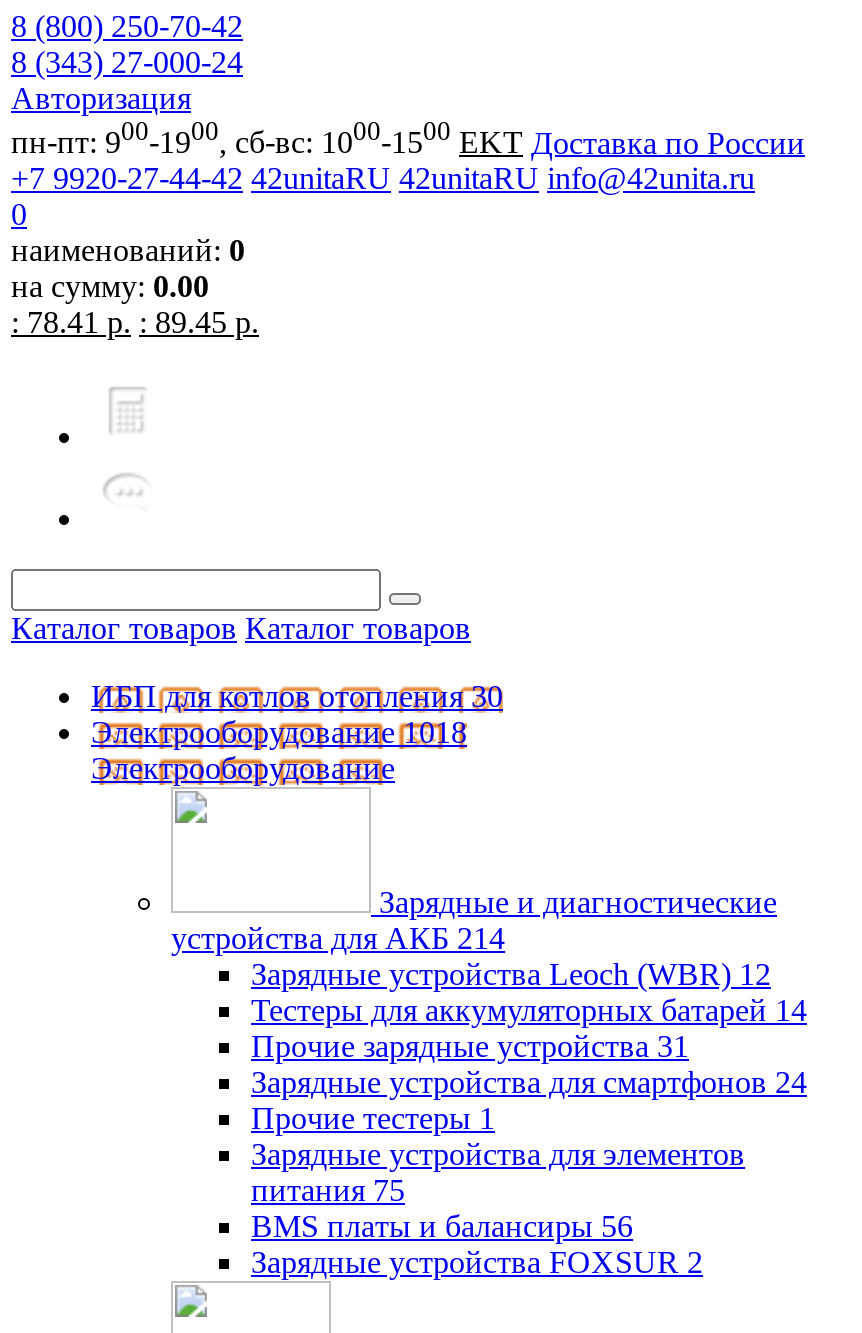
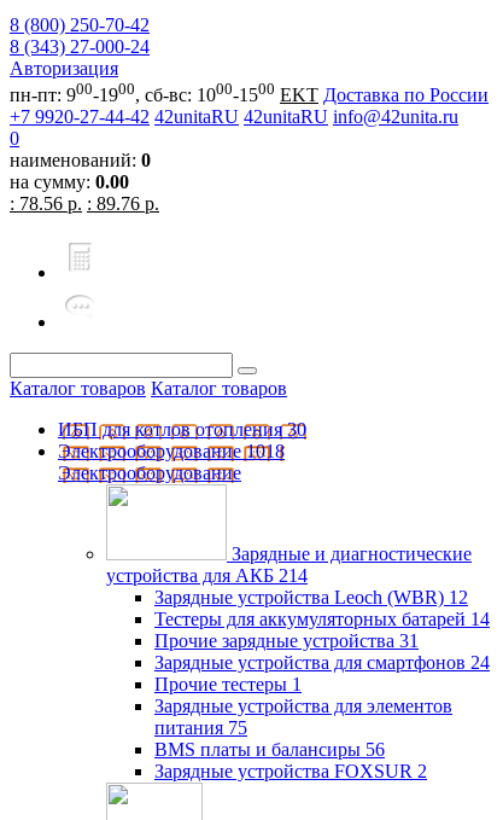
[11,306,259,340] : 78.41 р. : 89.45 р. -> [10,194,159,214] : 78.56 р. : 89.76 р.

